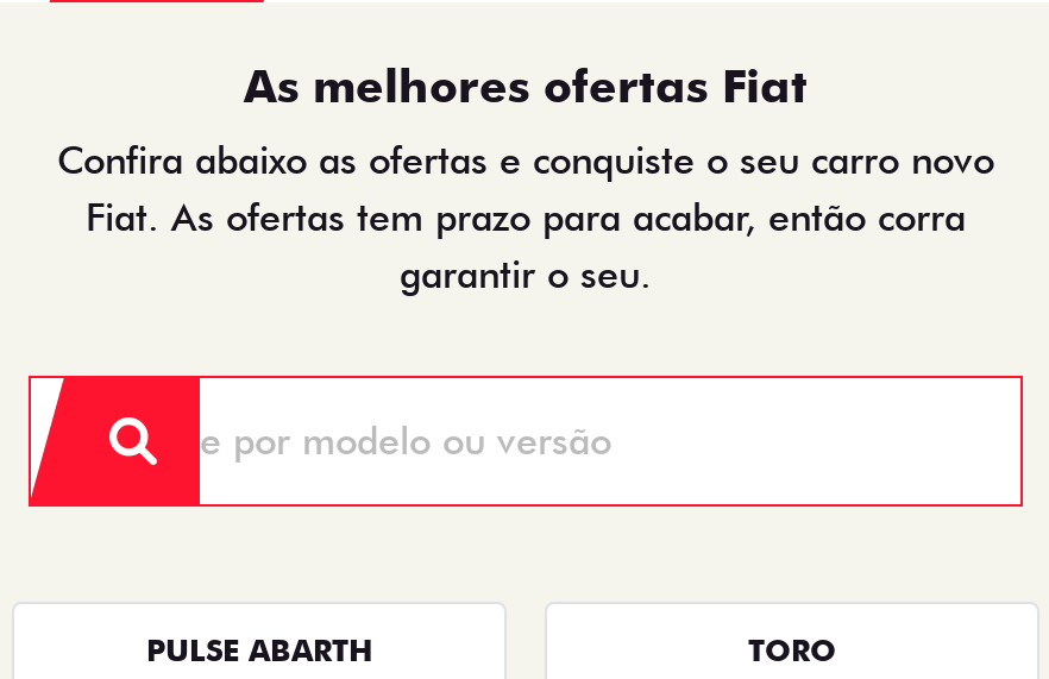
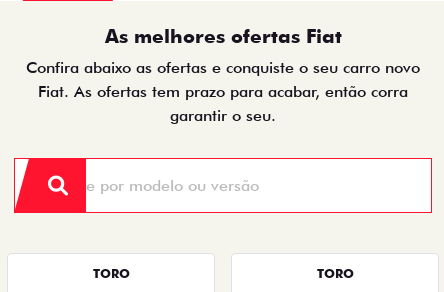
[146,633,372,668] PULSE ABARTH -> [92,266,129,281] TORO

